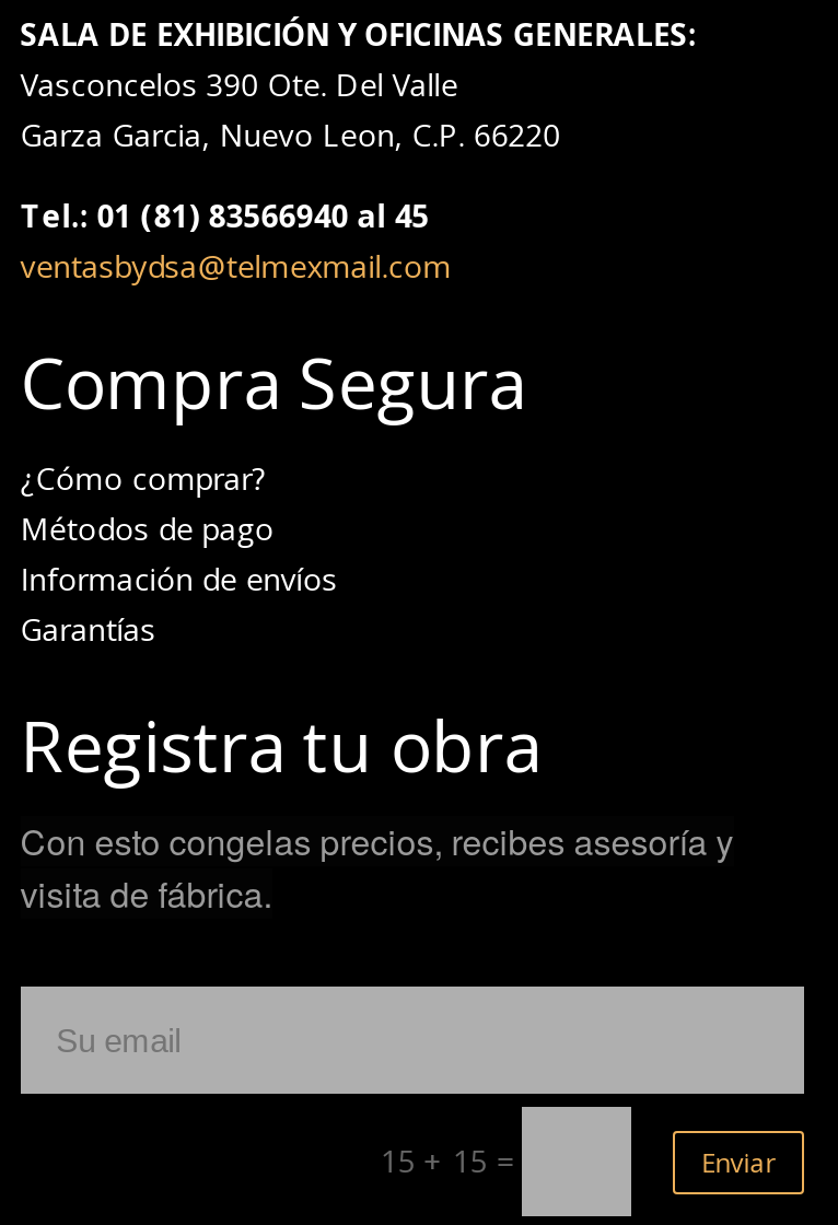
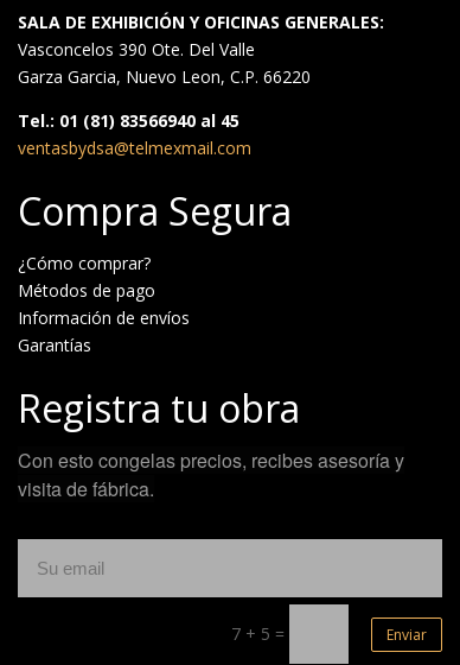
[380,1139,522,1180] 15 + 15 = -> [231,622,290,644] 7 + 5 =

